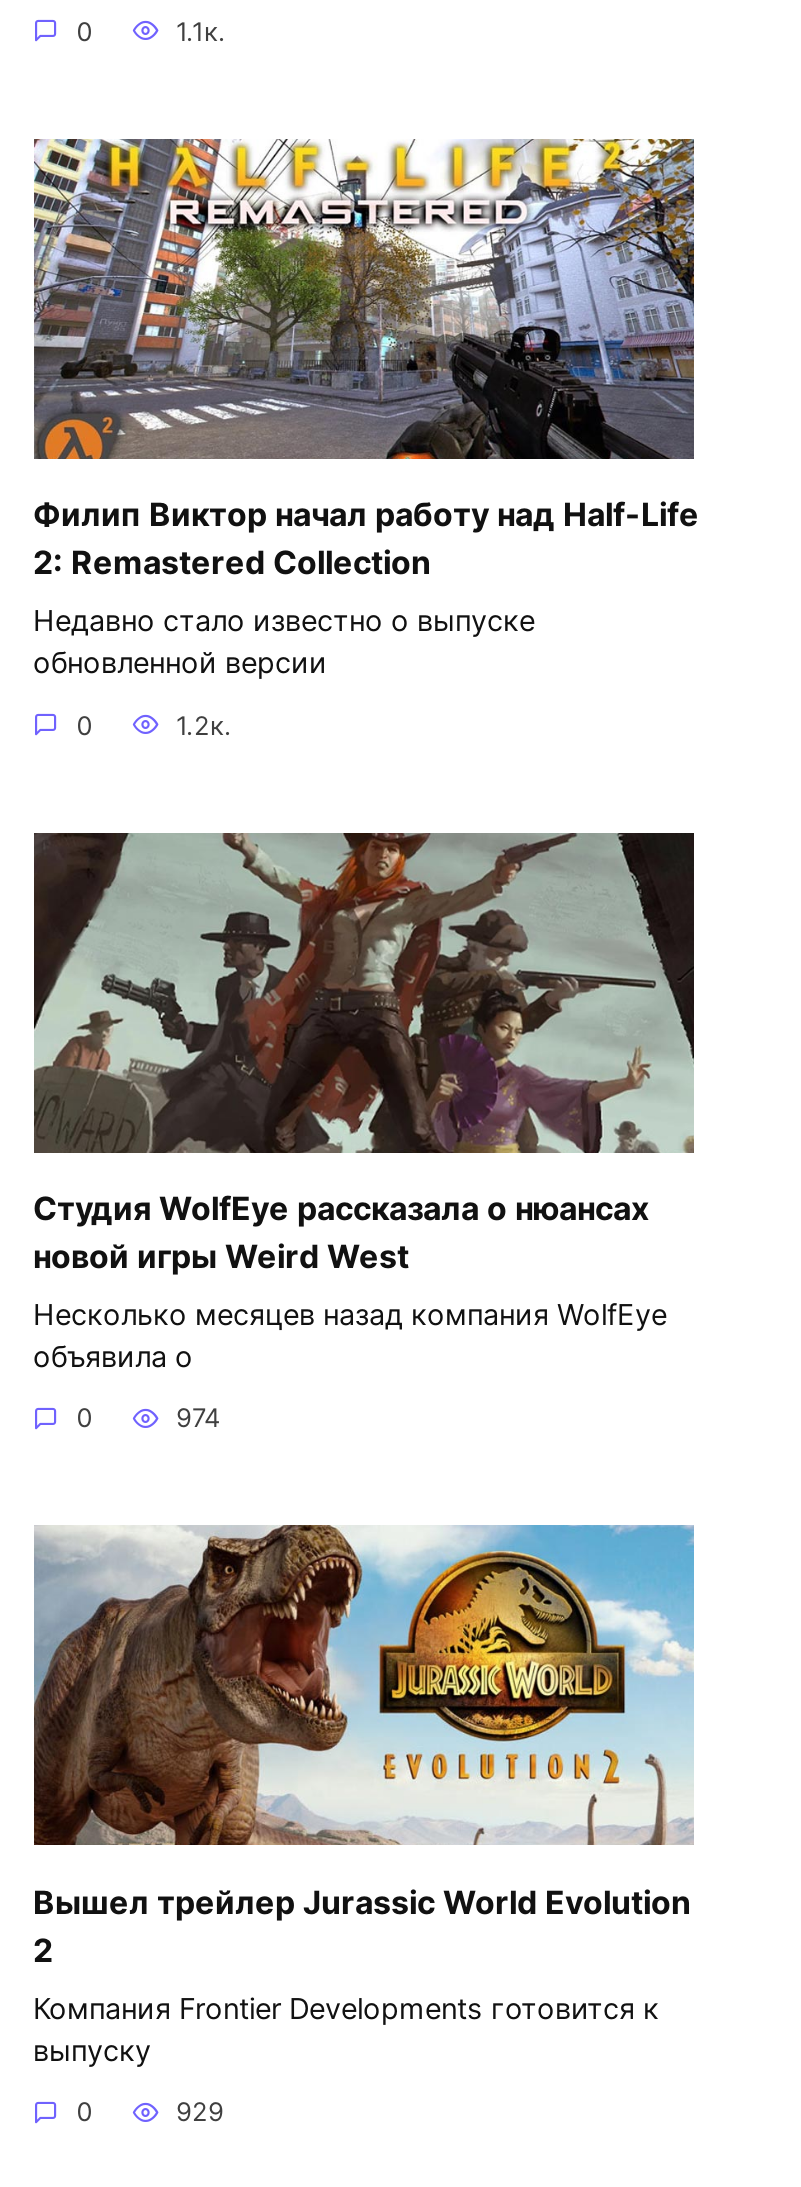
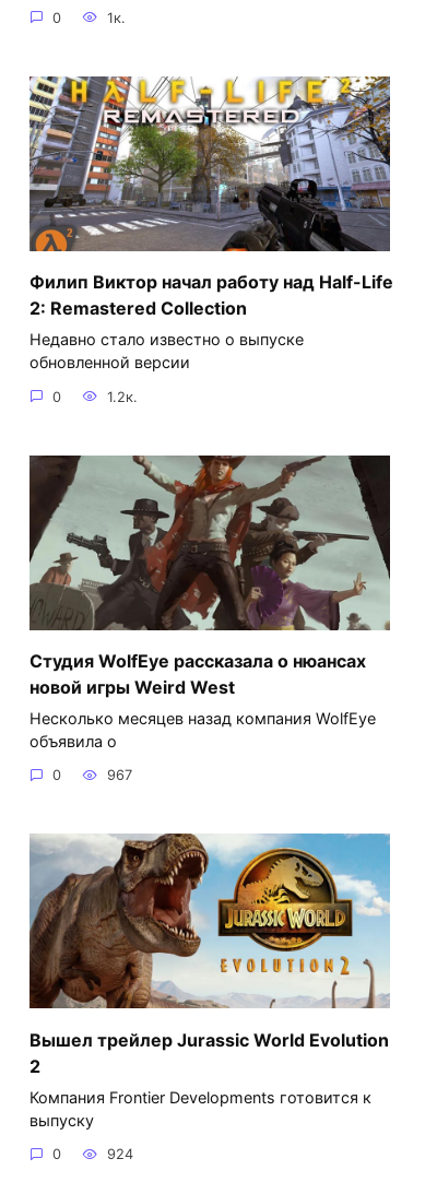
[176,17,226,47] 1.1к. -> [107,10,126,26] 1к.
[176,1404,220,1434] 974 -> [107,767,132,784] 967
[176,2097,224,2127] 929 -> [107,1146,133,1163] 924

